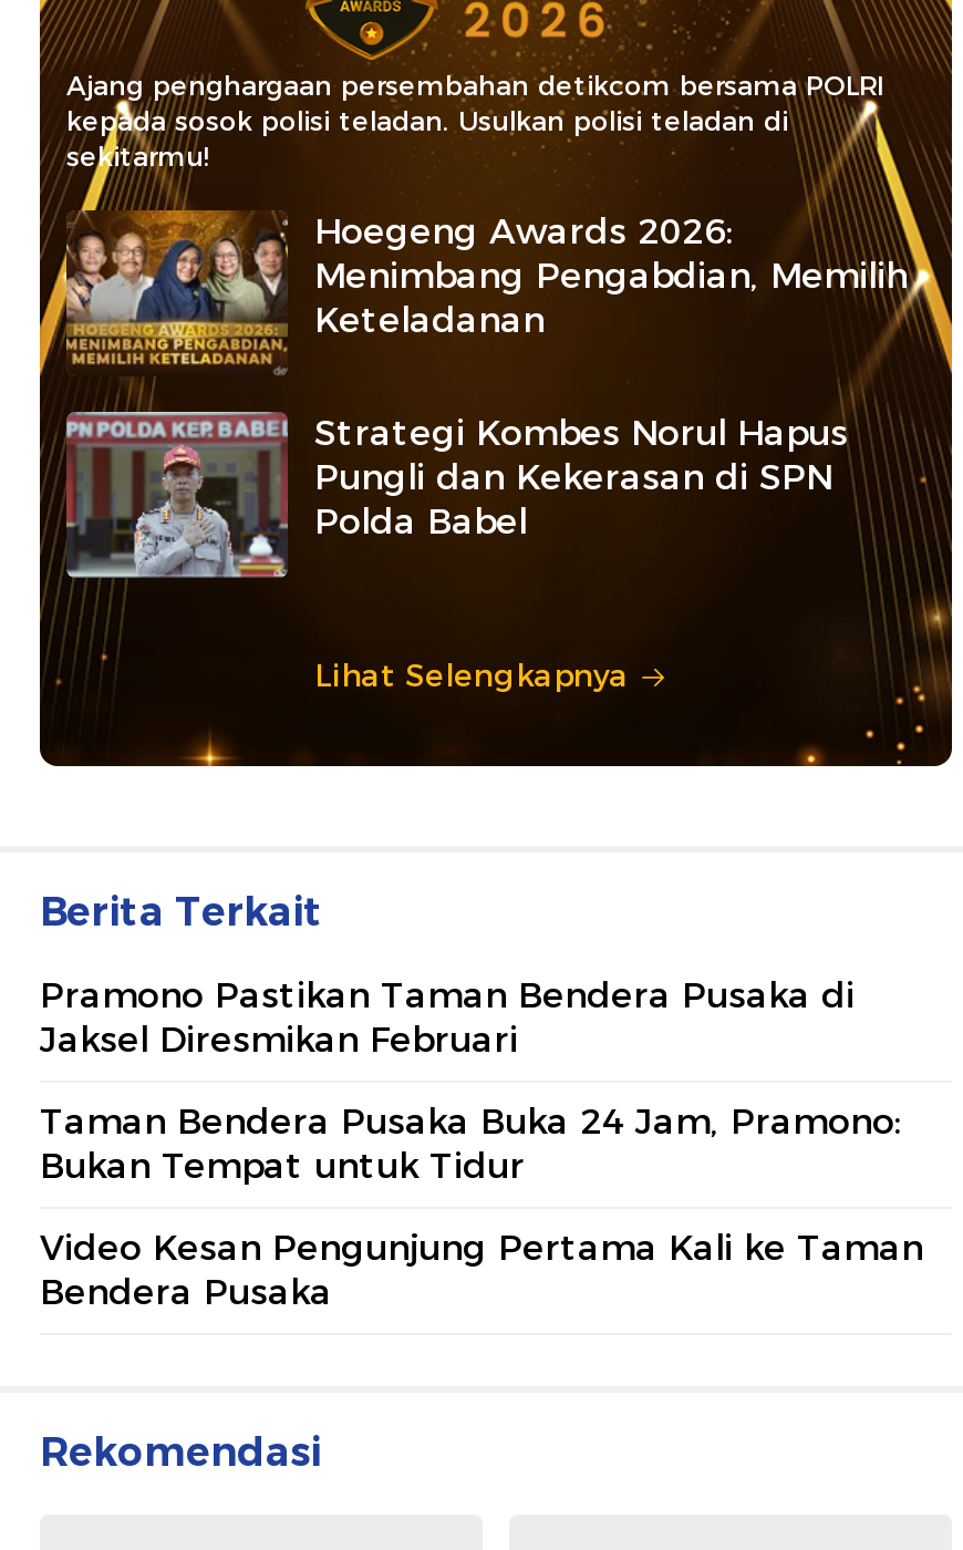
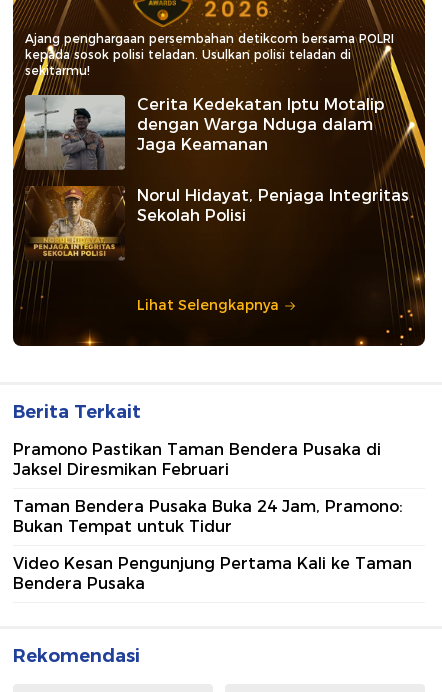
[64,208,908,374] [image] | Hoegeng Awards 2026: | Menimbang Pengabdian, Memilih | Keteladanan -> [24,94,384,170] [image] | Cerita Kedekatan Iptu Motalip | dengan Warga Nduga dalam | Jaga Keamanan
[64,410,848,580] [image] | Strategi Kombes Norul Hapus | Pungli dan Kekerasan di SPN | Polda Babel -> [25,185,409,261] [image] | Norul Hidayat, Penjaga Integritas | Sekolah Polisi

